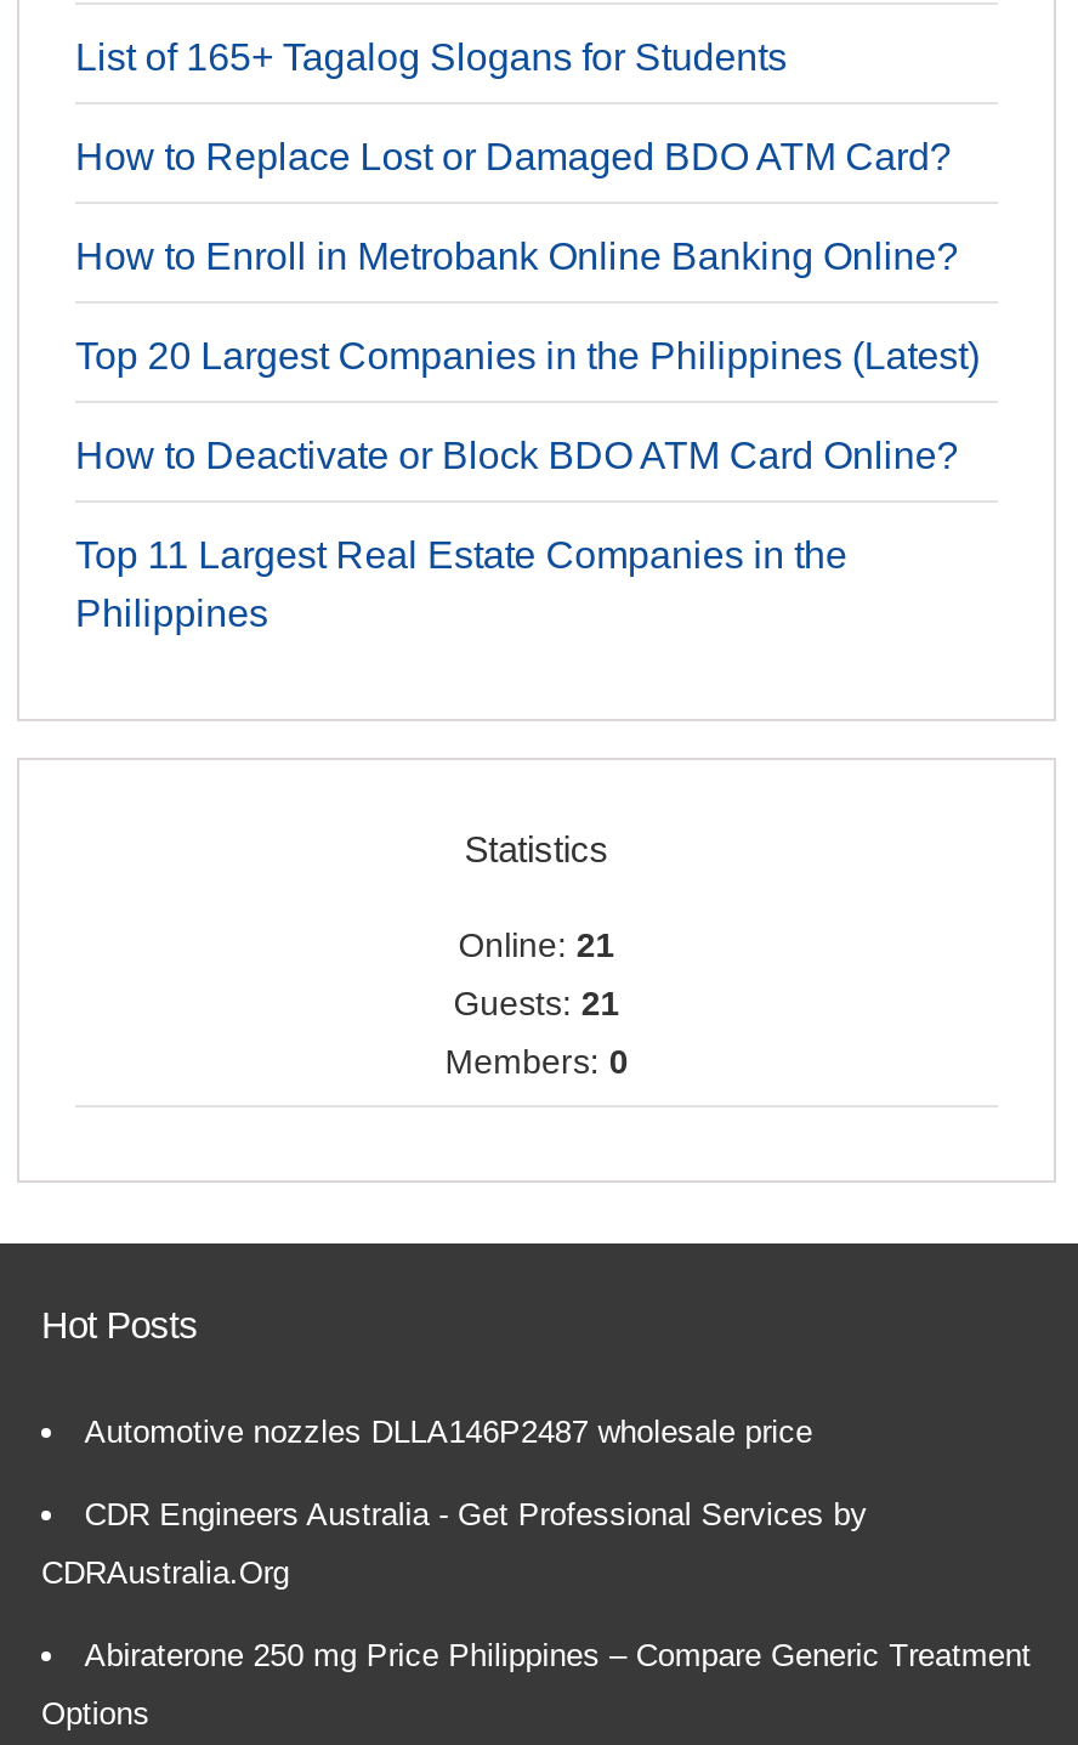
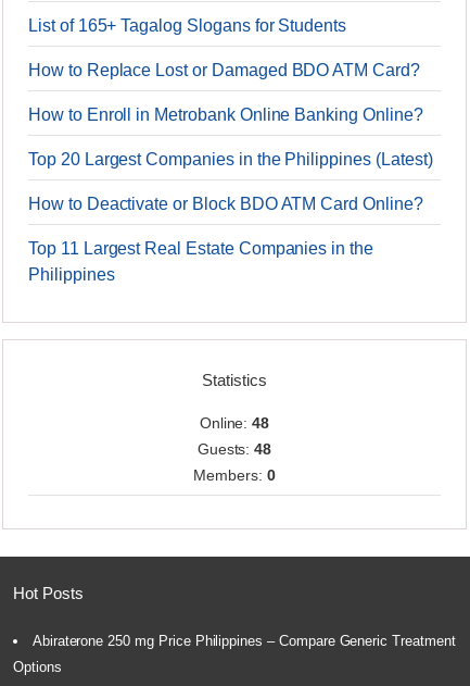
[458,925,615,964] Online: 21 -> [199,414,270,432] Online: 48
[453,984,620,1022] Guests: 21 -> [197,440,272,458] Guests: 48
[41,1413,867,1591] Automotive nozzles DLLA146P2487 wholesale price | CDR Engineers Australia - Get Professional Services by | CDRAustralia.Org -> none

